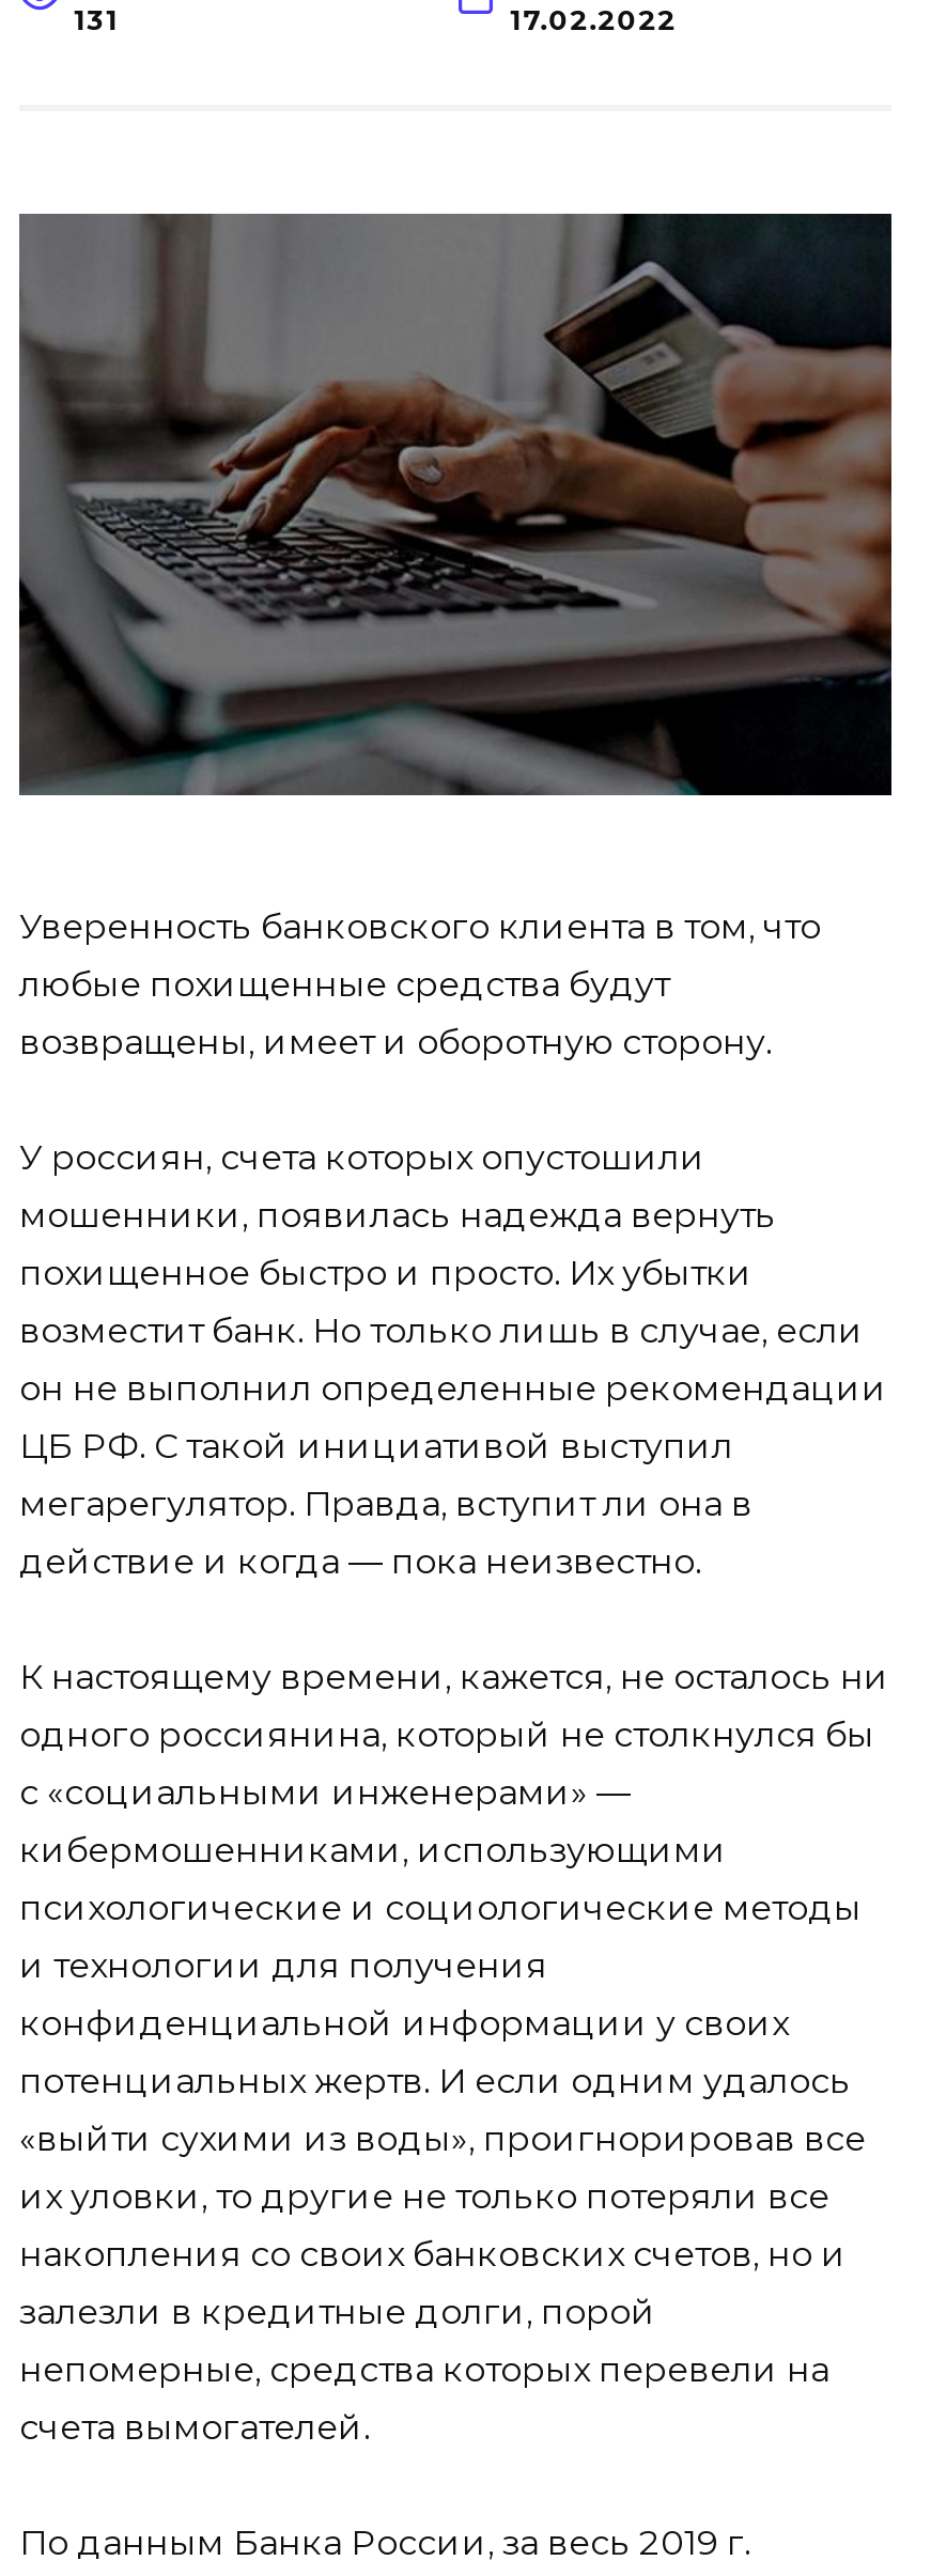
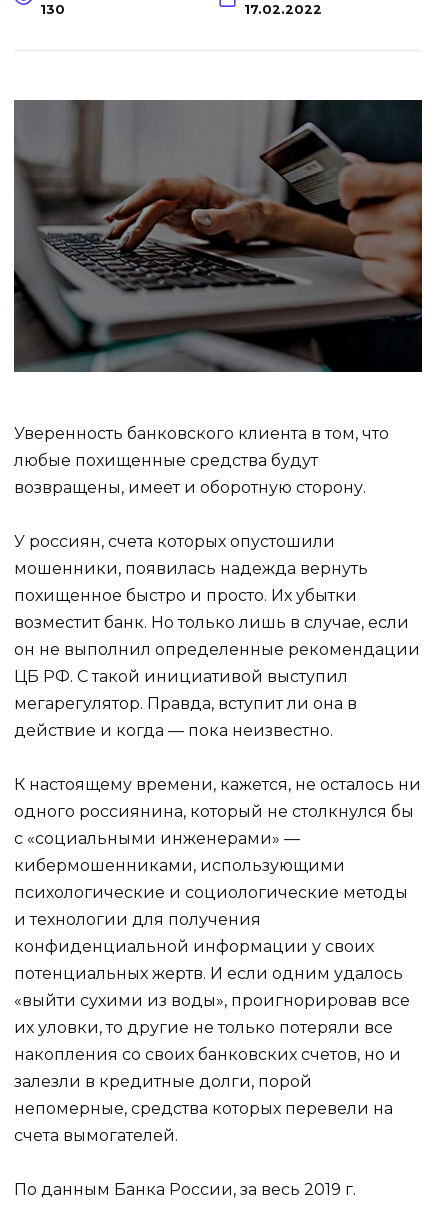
[74,4,119,36] 131 -> [40,2,65,17] 130

